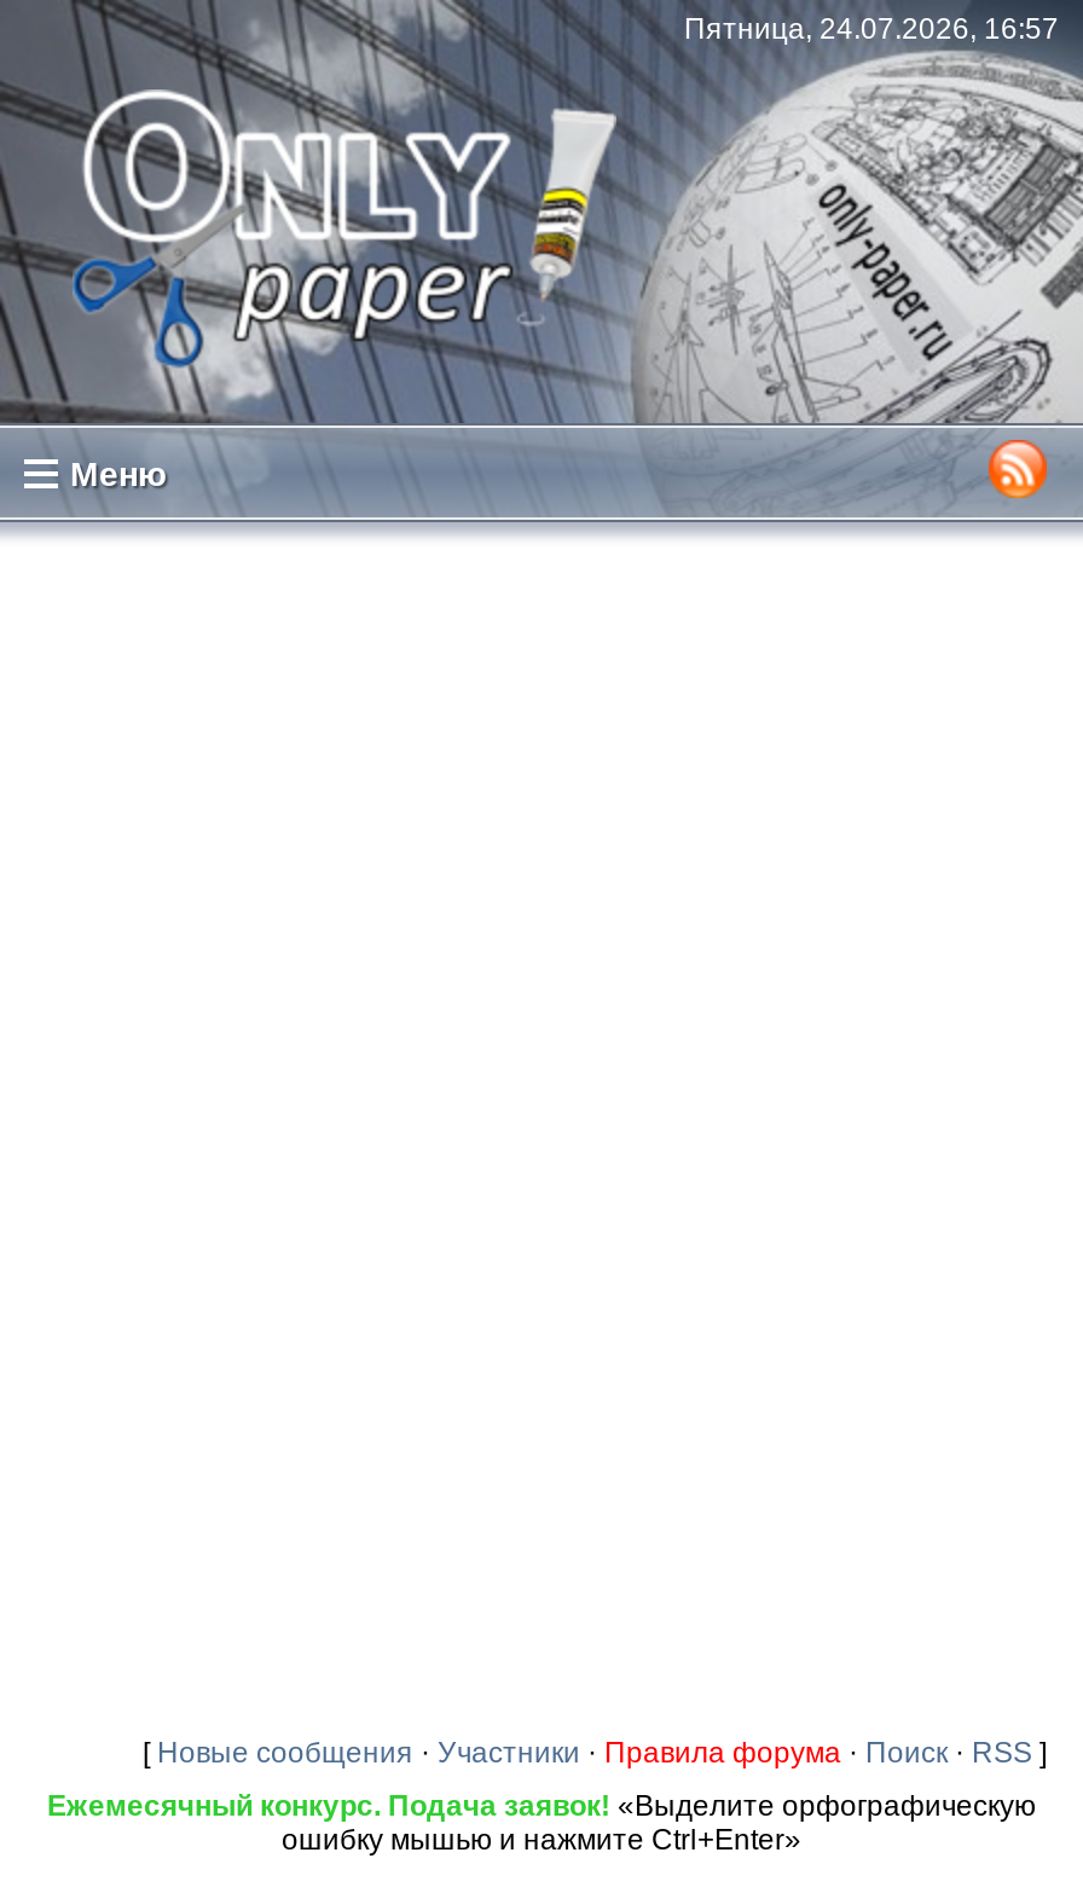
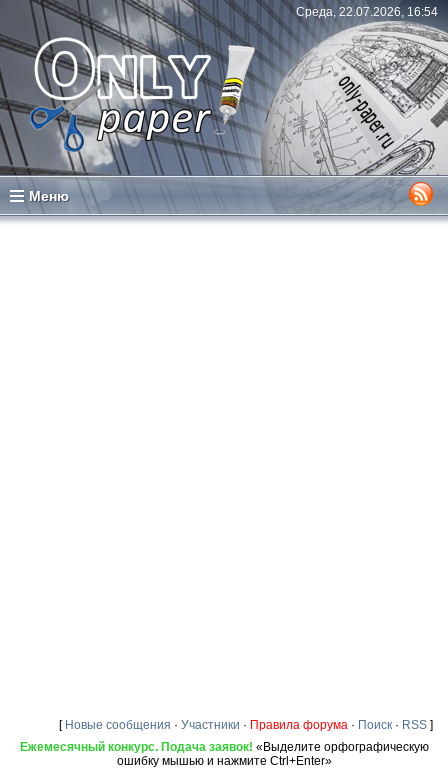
[684,12,1059,46] Пятница, 24.07.2026, 16:57 -> [296,5,438,19] Среда, 22.07.2026, 16:54

